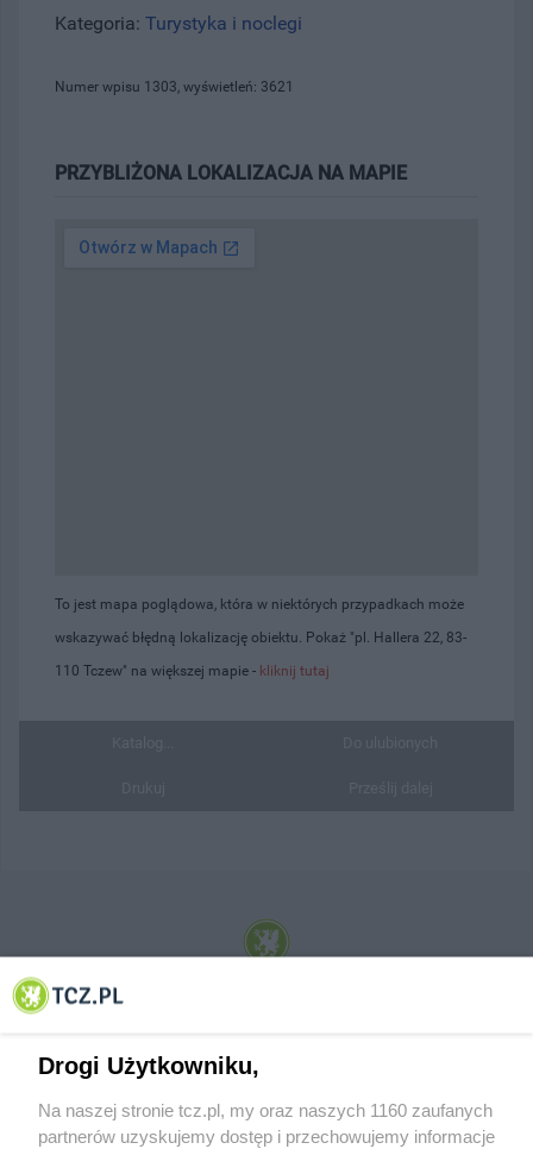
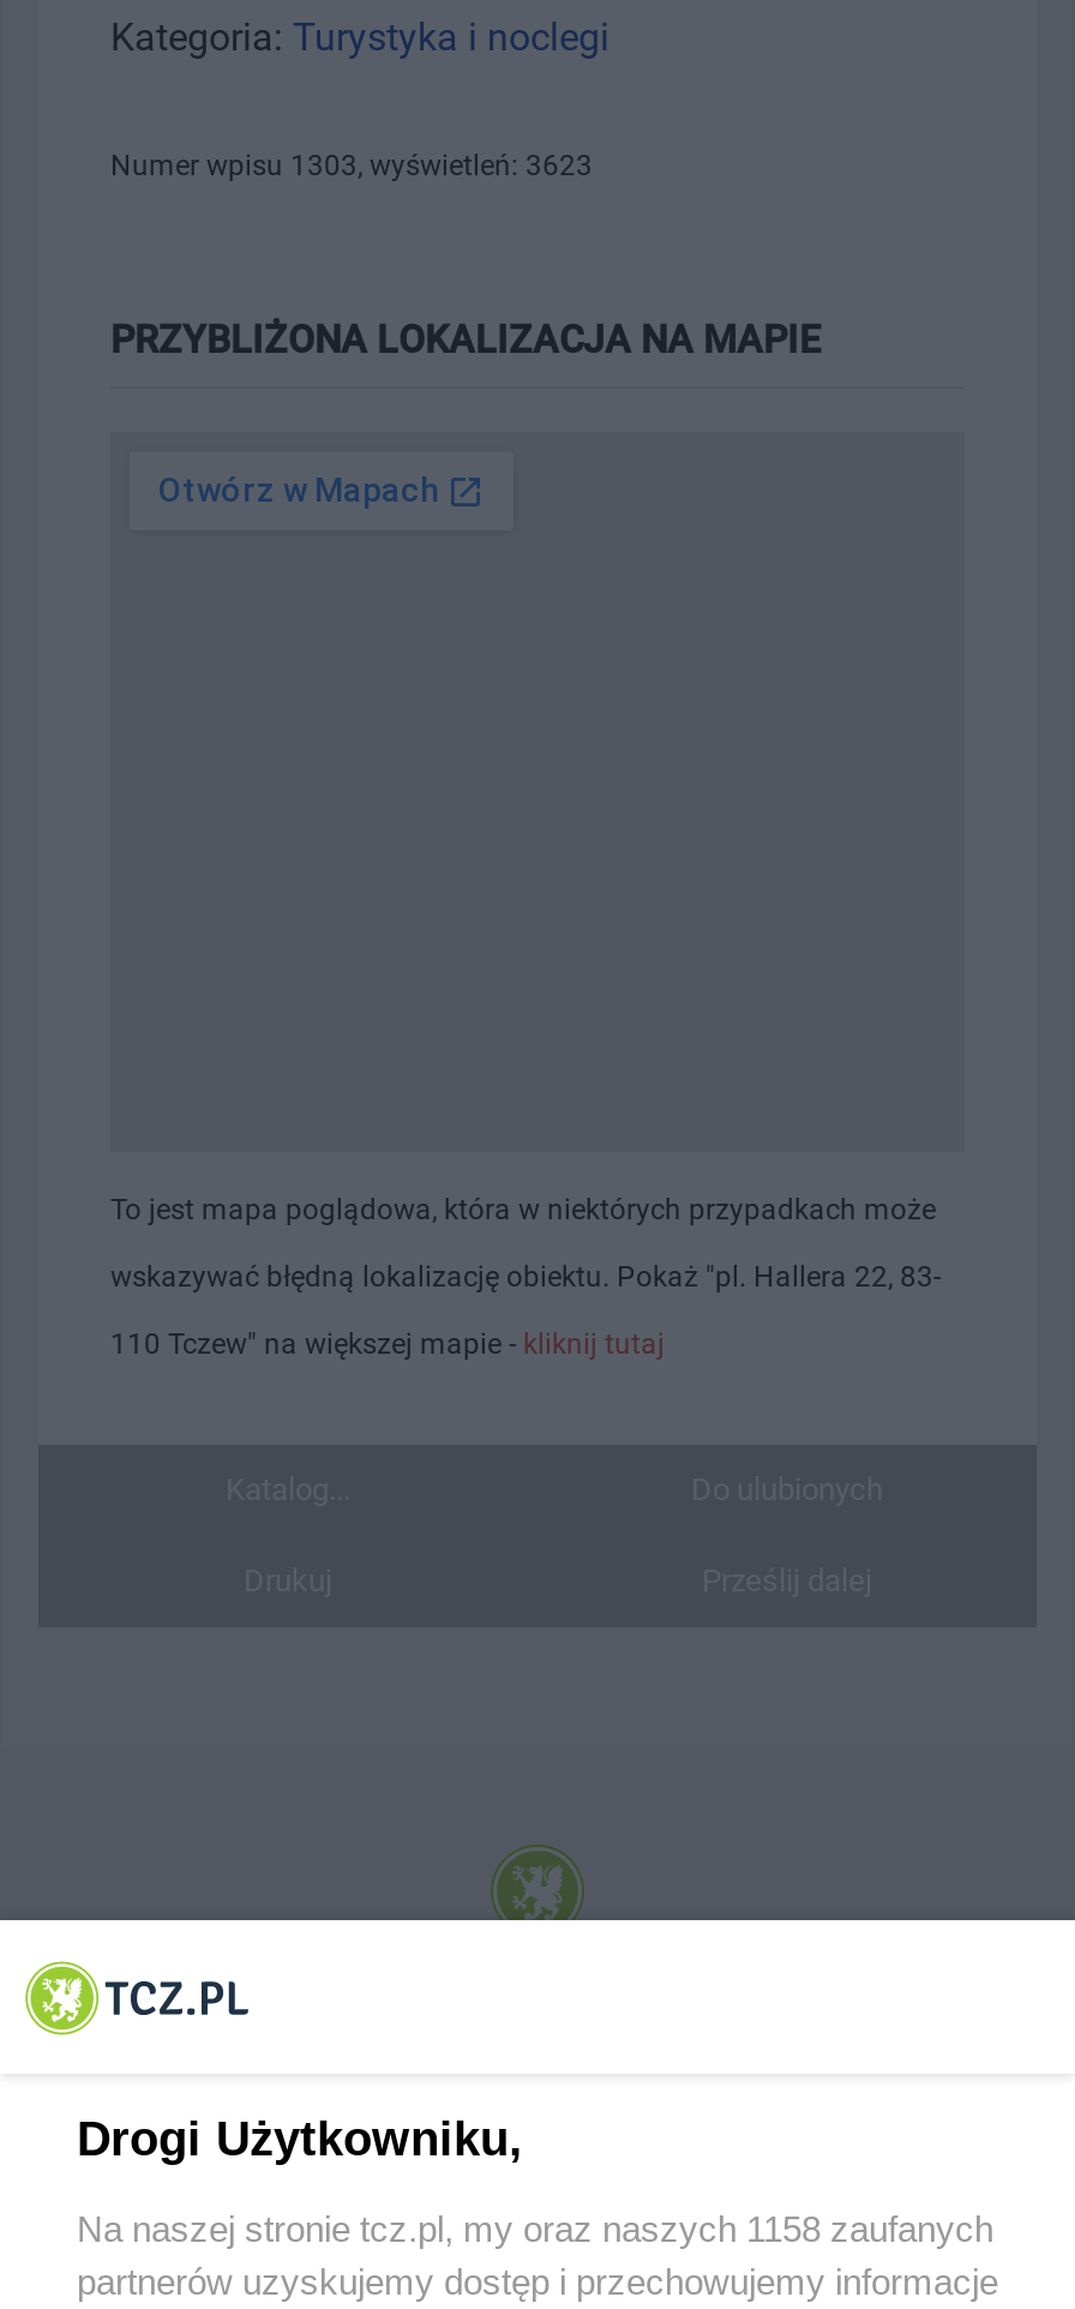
[55,78,294,95] Numer wpisu 1303, wyświetleń: 3621 -> [110,148,593,182] Numer wpisu 1303, wyświetleń: 3623
[38,1099,493,1119] Na naszej stronie tcz.pl, my oraz naszych 1160 zaufanych -> [77,2208,993,2249] Na naszej stronie tcz.pl, my oraz naszych 1158 zaufanych

